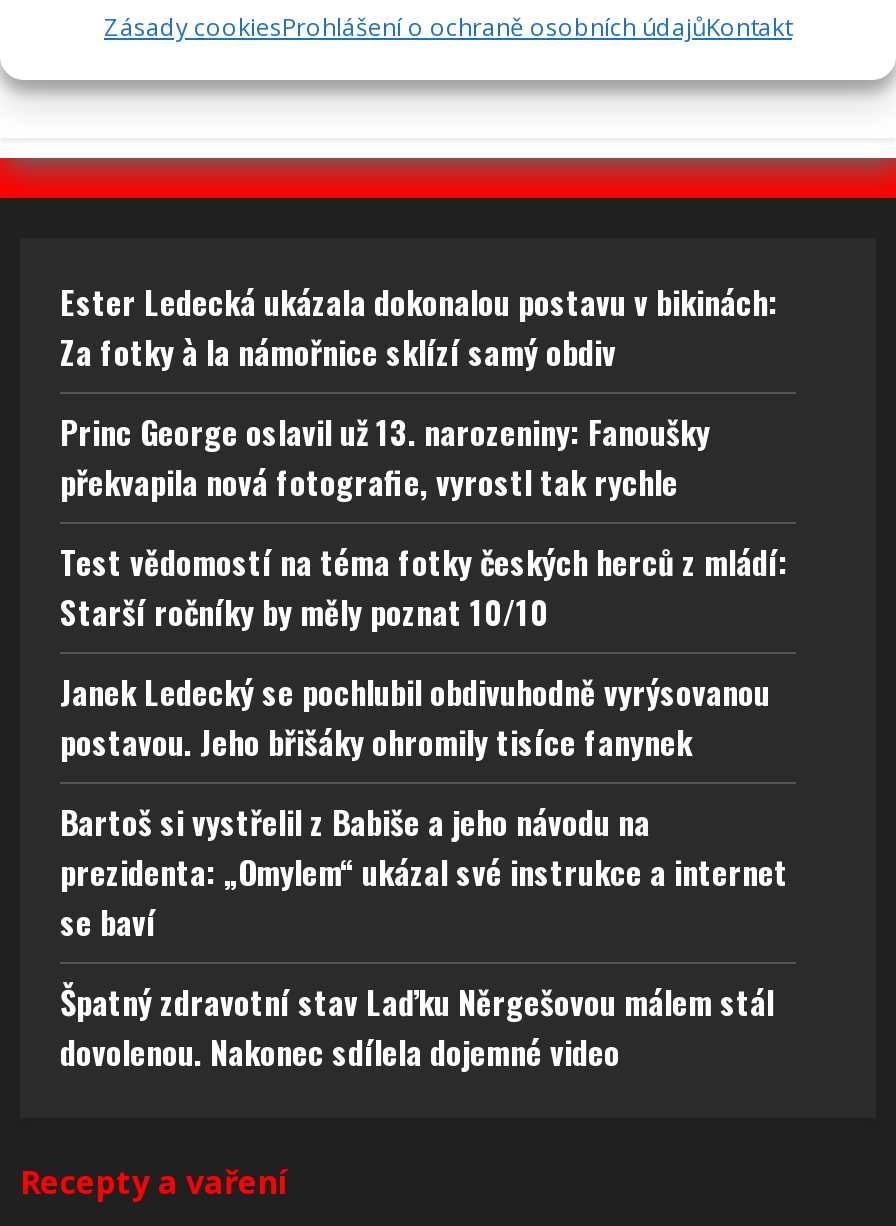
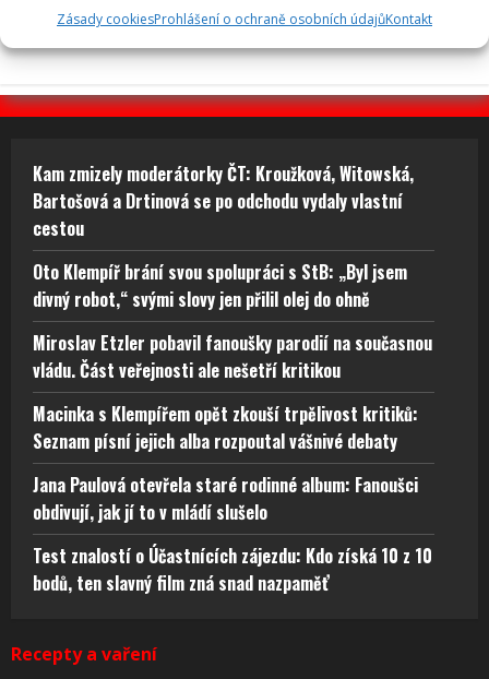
[60,277,778,375] Ester Ledecká ukázala dokonalou postavu v bikinách: | Za fotky à la námořnice sklízí samý obdiv -> [33,161,414,241] Kam zmizely moderátorky ČT: Kroužková, Witowská, | Bartošová a Drtinová se po odchodu vydaly vlastní | cestou
[60,407,710,505] Princ George oslavil už 13. narozeniny: Fanoušky | překvapila nová fotografie, vyrostl tak rychle -> [33,259,407,312] Oto Klempíř brání svou spolupráci s StB: „Byl jsem | divný robot,“ svými slovy jen přilil olej do ohně
[60,537,788,635] Test vědomostí na téma fotky českých herců z mládí: | Starší ročníky by měly poznat 10/10 -> [33,330,432,383] Miroslav Etzler pobavil fanoušky parodií na současnou | vládu. Část veřejnosti ale nešetří kritikou
[60,667,770,765] Janek Ledecký se pochlubil obdivuhodně vyrýsovanou | postavou. Jeho břišáky ohromily tisíce fanynek -> [33,401,418,454] Macinka s Klempířem opět zkouší trpělivost kritiků: | Seznam písní jejich alba rozpoutal vášnivé debaty
[60,797,788,945] Bartoš si vystřelil z Babiše a jeho návodu na | prezidenta: „Omylem“ ukázal své instrukce a internet | se baví -> [33,472,418,525] Jana Paulová otevřela staré rodinné album: Fanoušci | obdivují, jak jí to v mládí slušelo
[60,977,774,1075] Špatný zdravotní stav Laďku Něrgešovou málem stál | dovolenou. Nakonec sdílela dojemné video -> [33,543,432,596] Test znalostí o Účastnících zájezdu: Kdo získá 10 z 10 | bodů, ten slavný film zná snad nazpaměť

